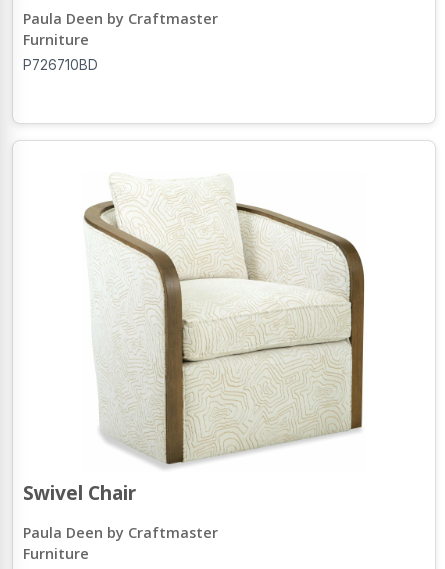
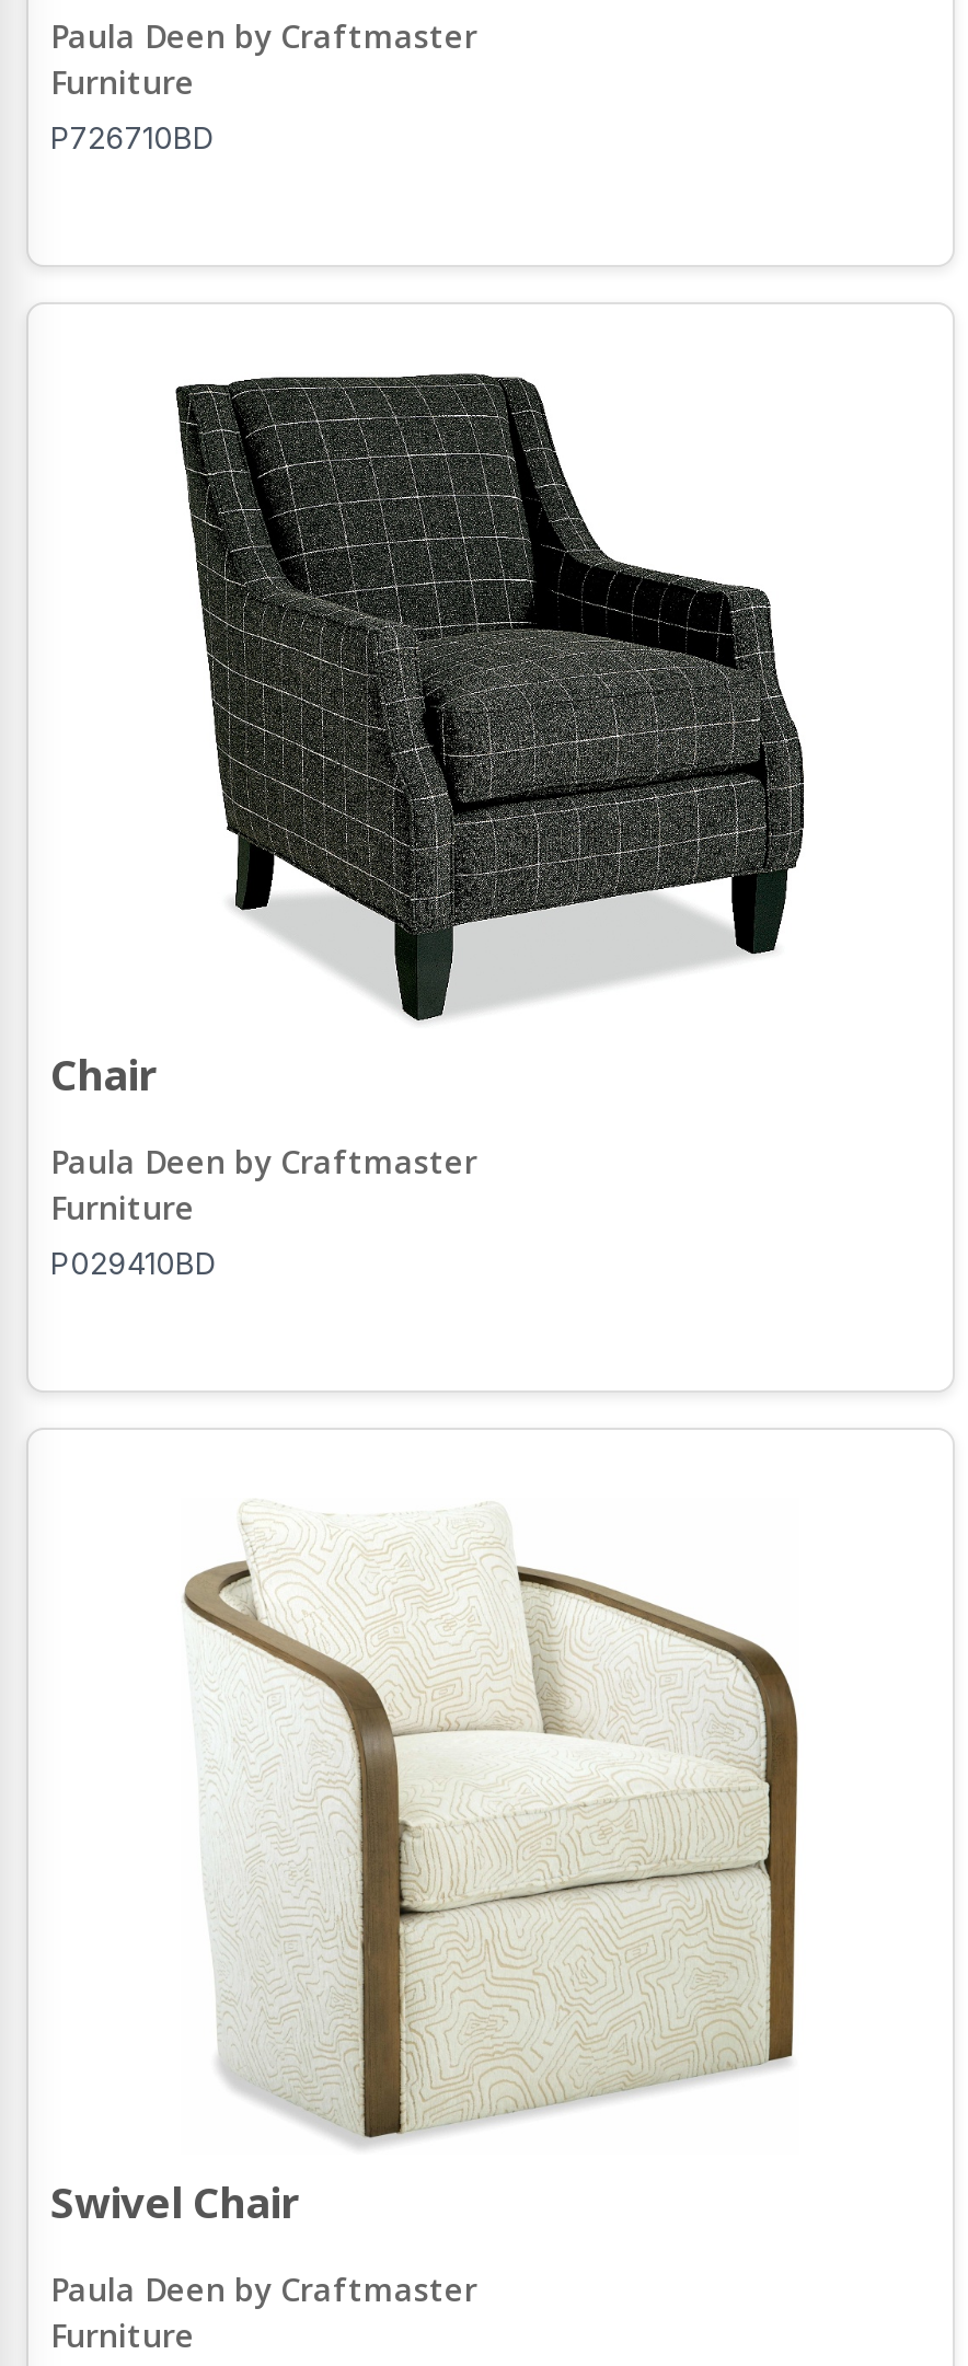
none -> [50,372,806,1282] [image] | Chair | Paula Deen by Craftmaster | Furniture | P029410BD

